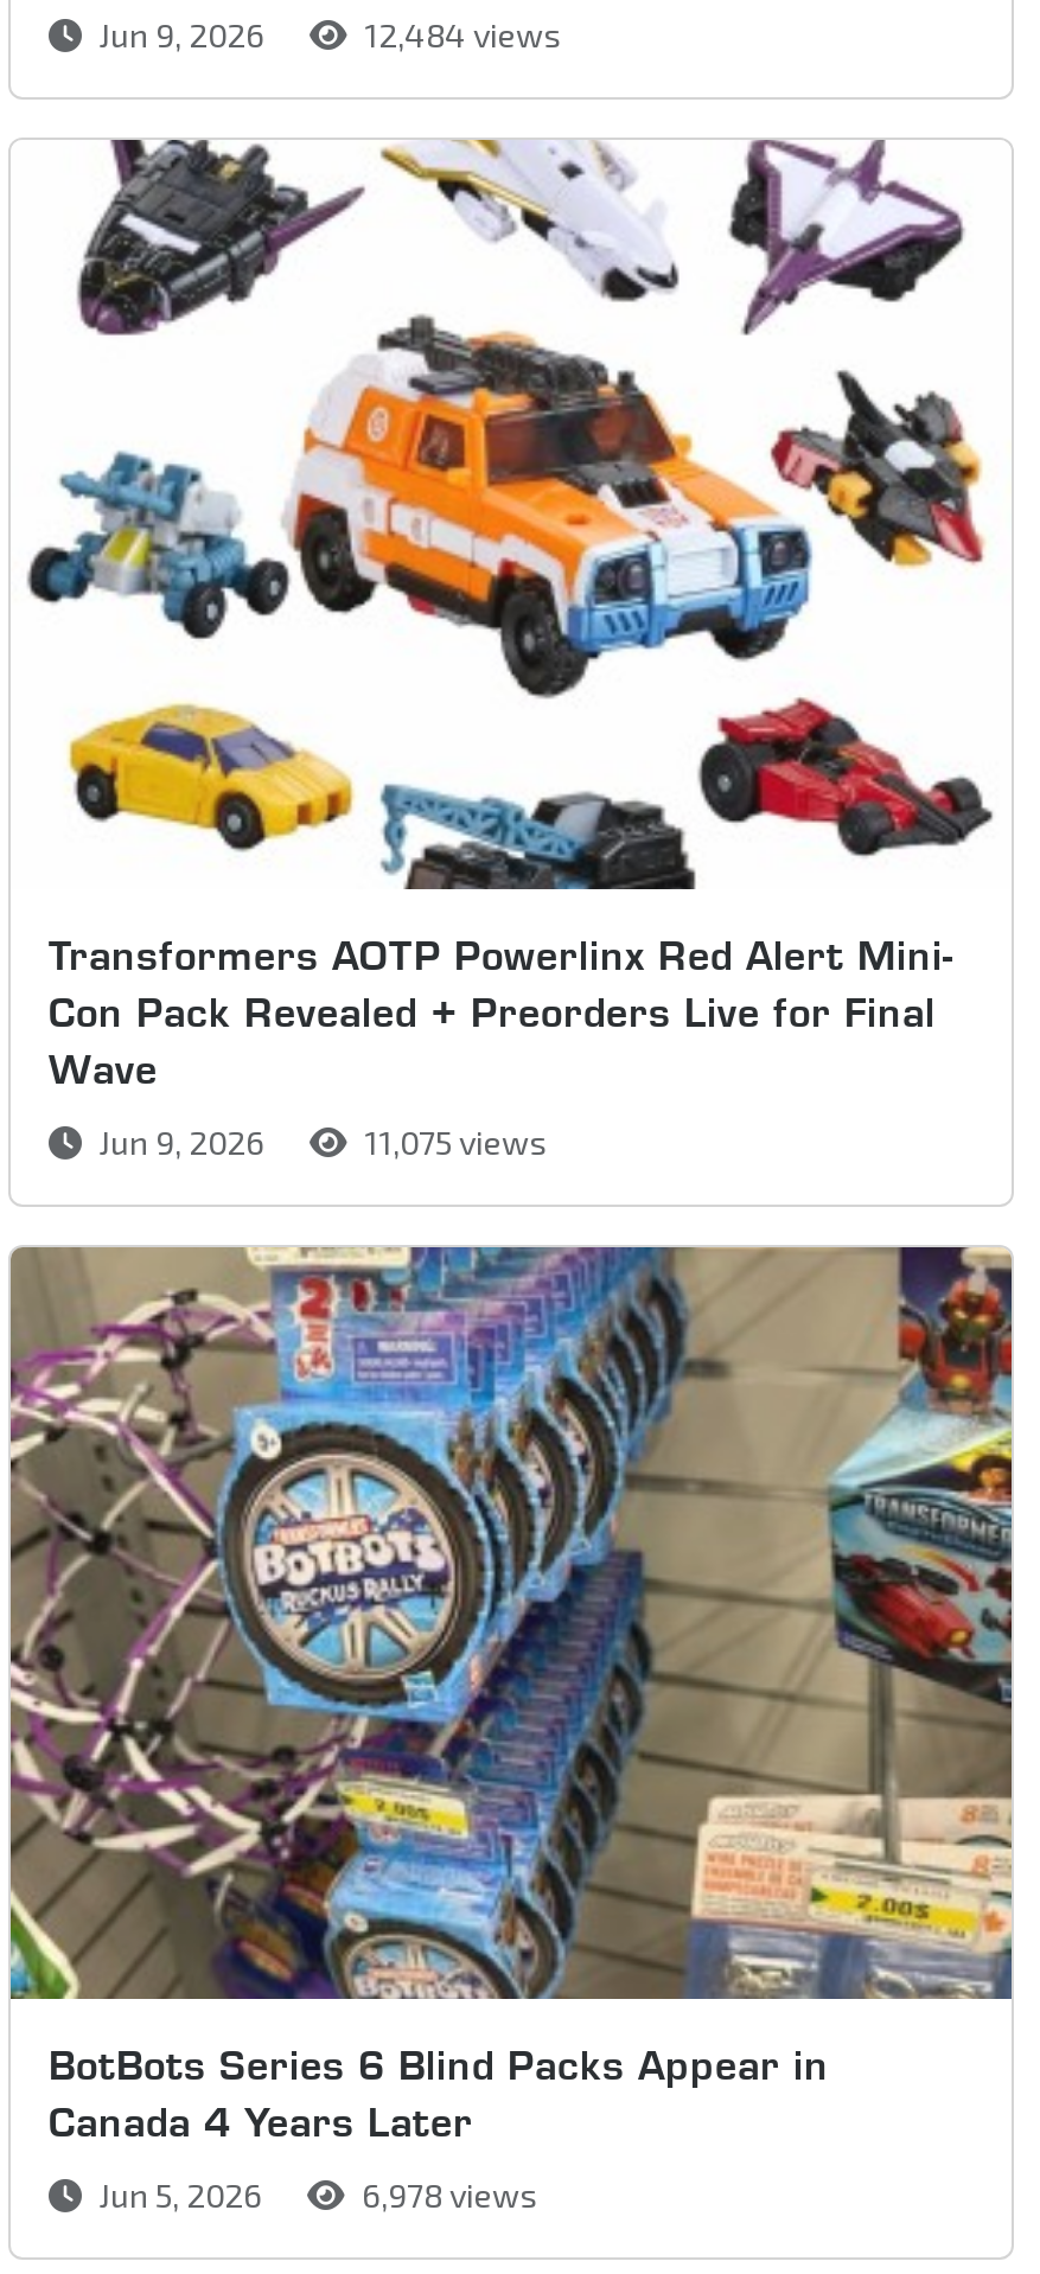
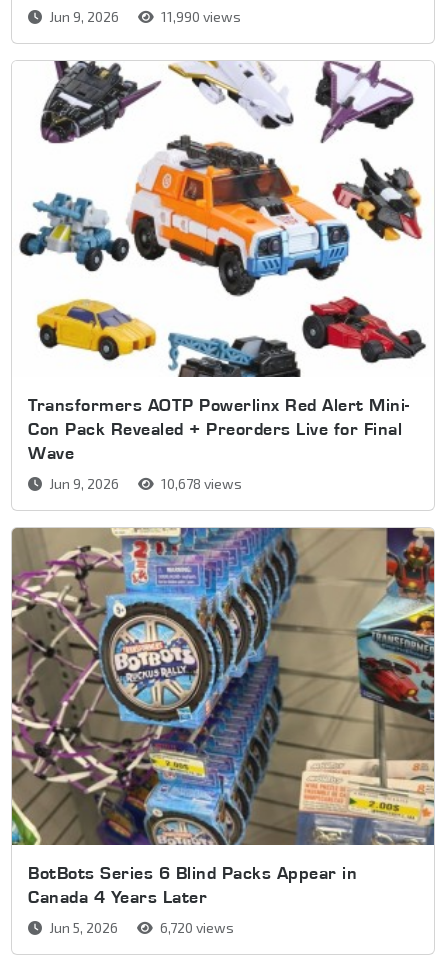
[357,14,563,54] 12,484 views -> [158,8,241,25] 11,990 views
[357,1123,549,1163] 11,075 views -> [158,475,242,492] 10,678 views
[355,2174,540,2214] 6,978 views -> [157,919,234,936] 6,720 views

